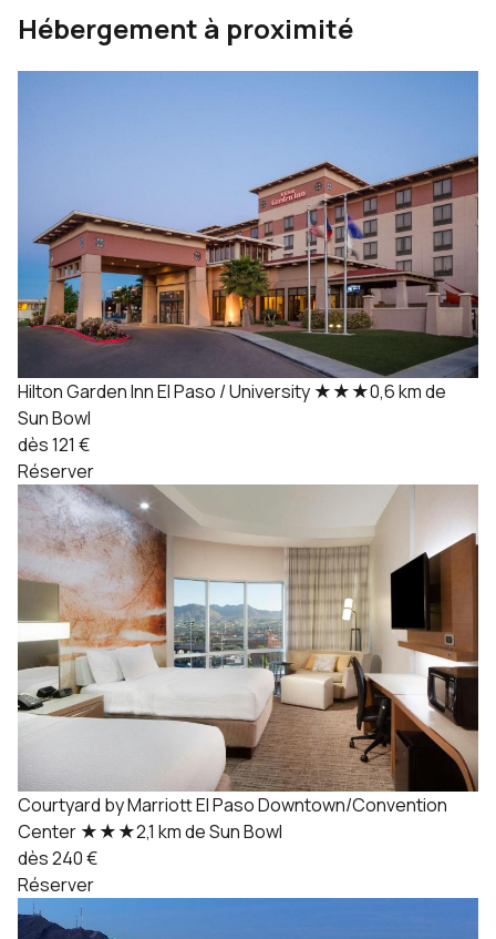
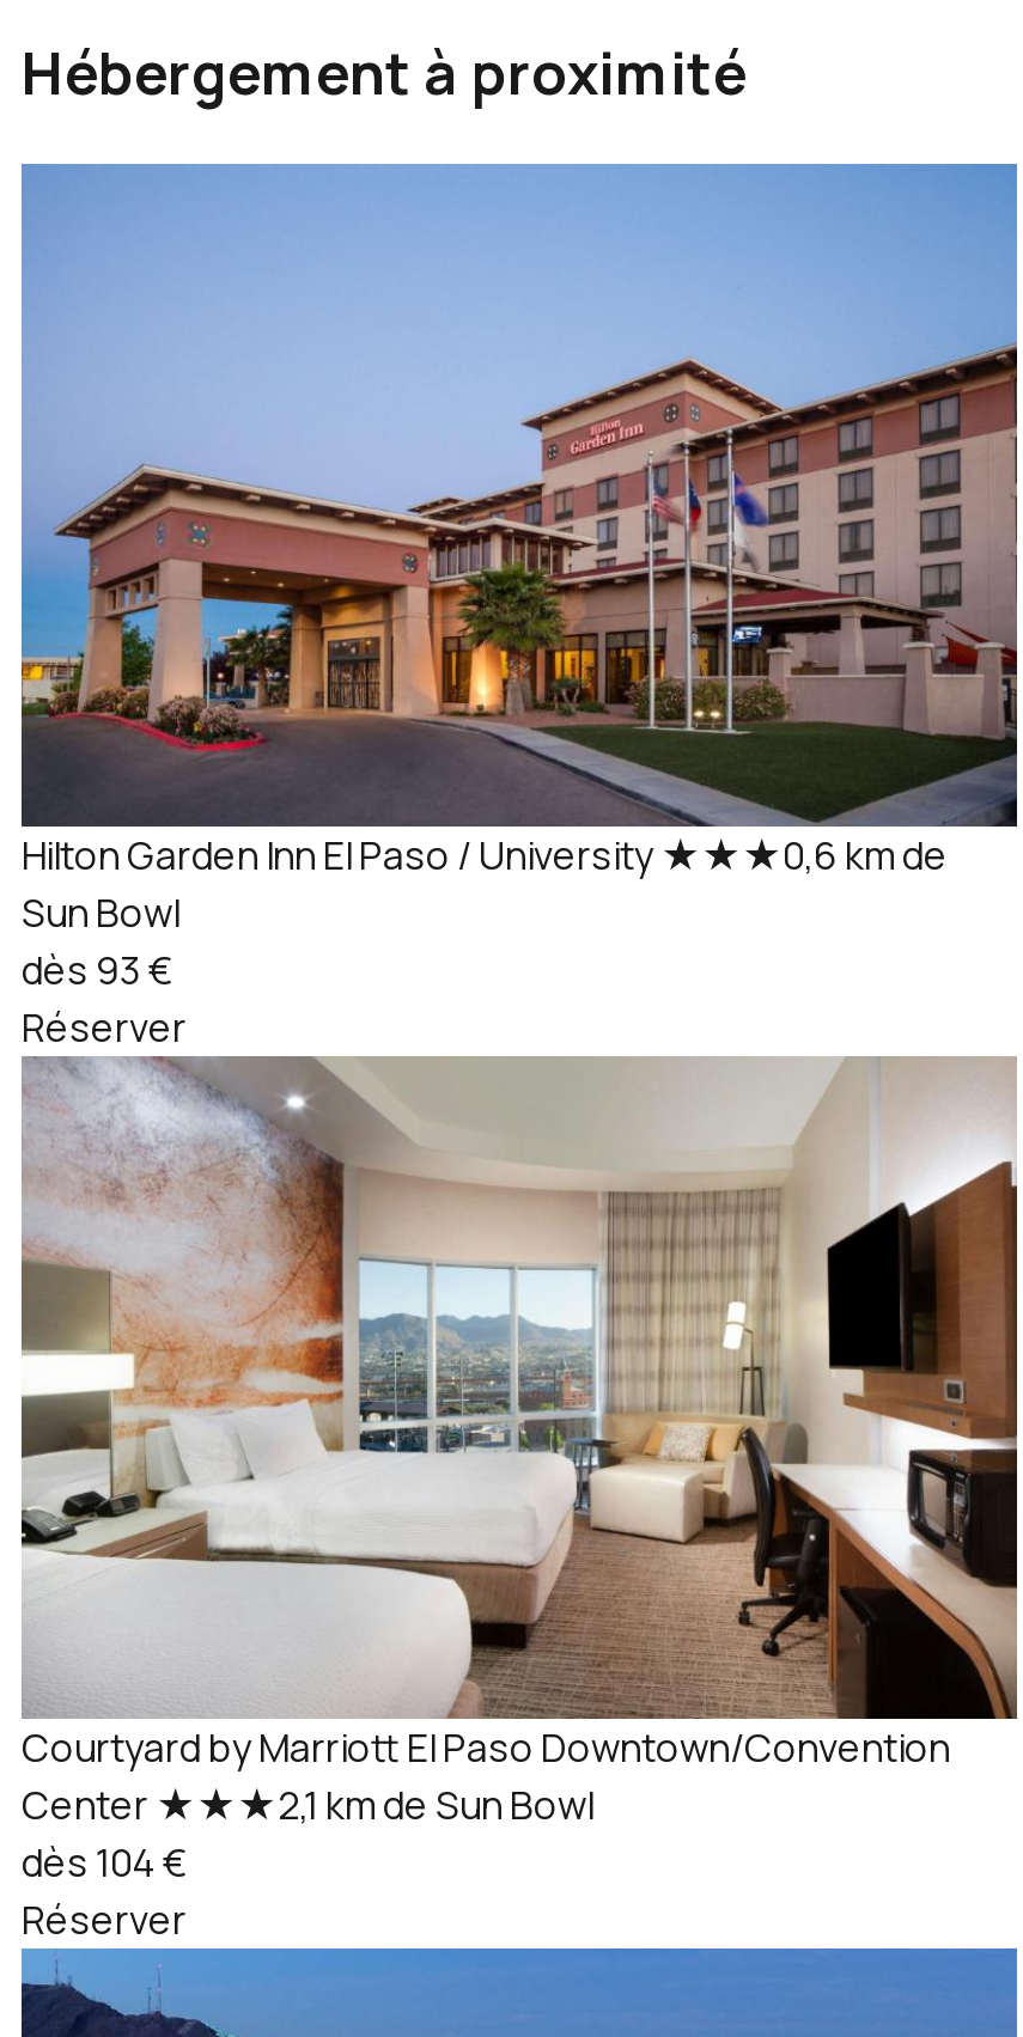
[18,432,90,457] dès 121 € -> [22,944,172,996] dès 93 €
[18,846,97,870] dès 240 € -> [22,1836,187,1889] dès 104 €

